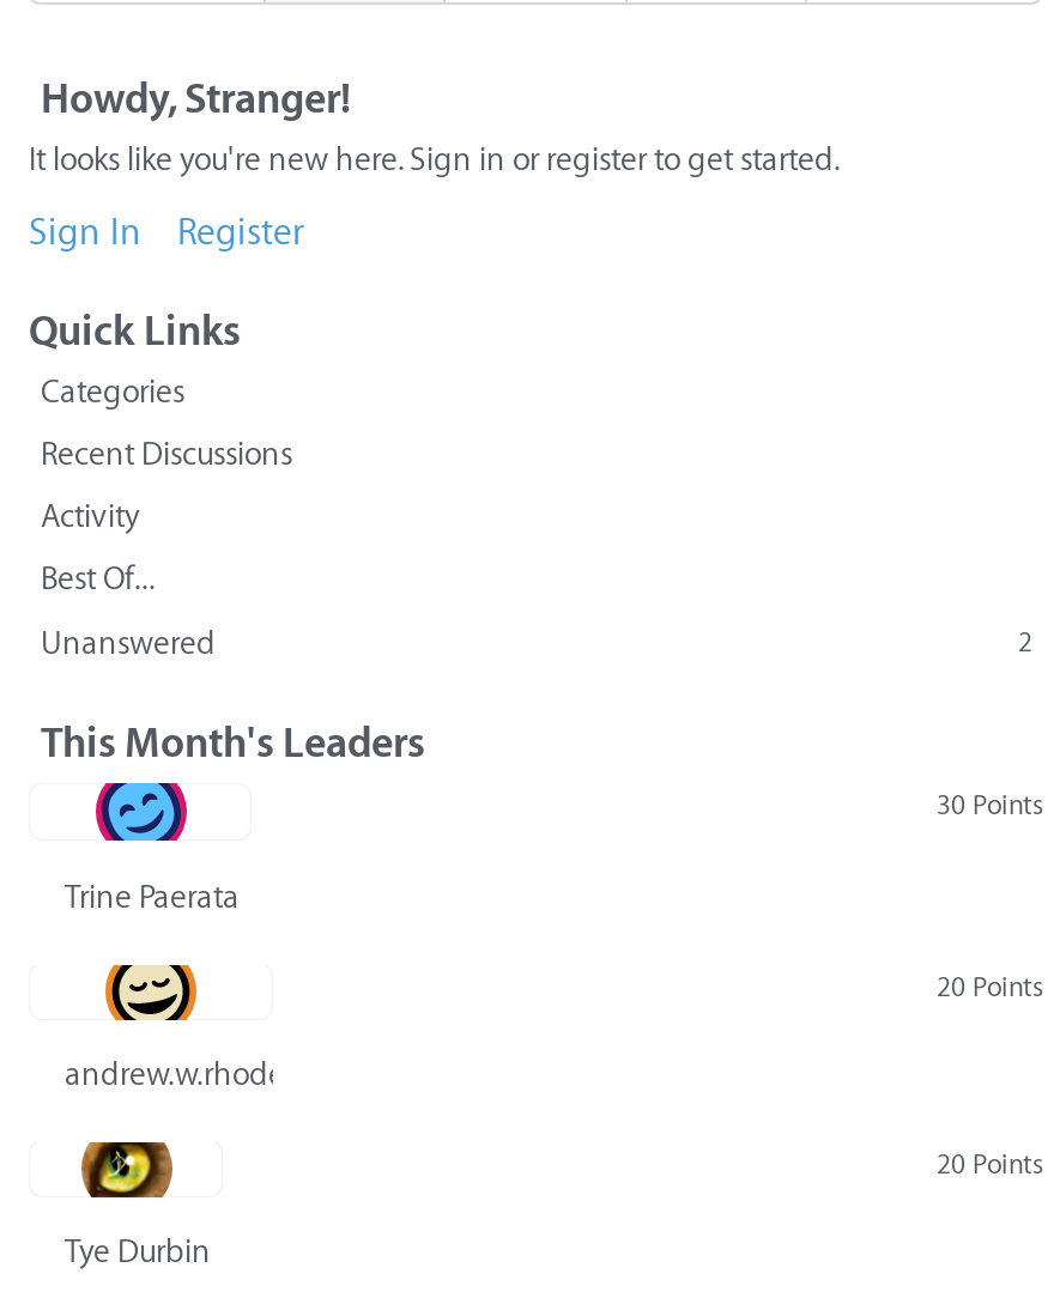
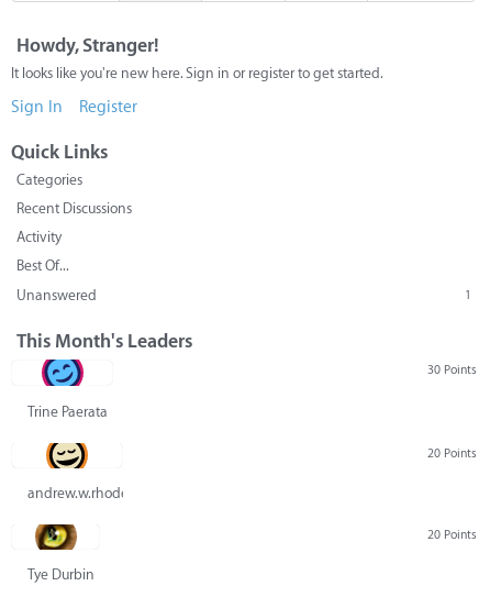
[1018,627,1032,658] 2 -> [465,288,471,302] 1

